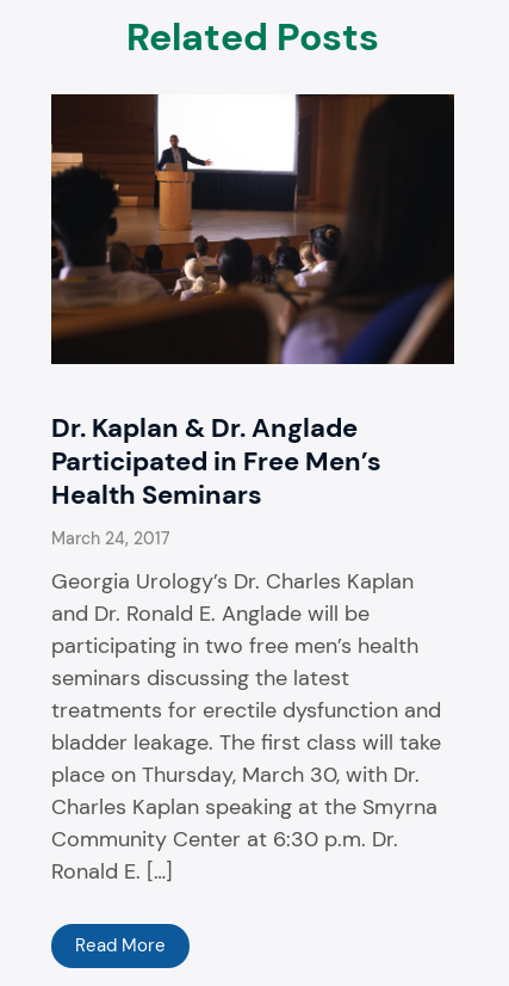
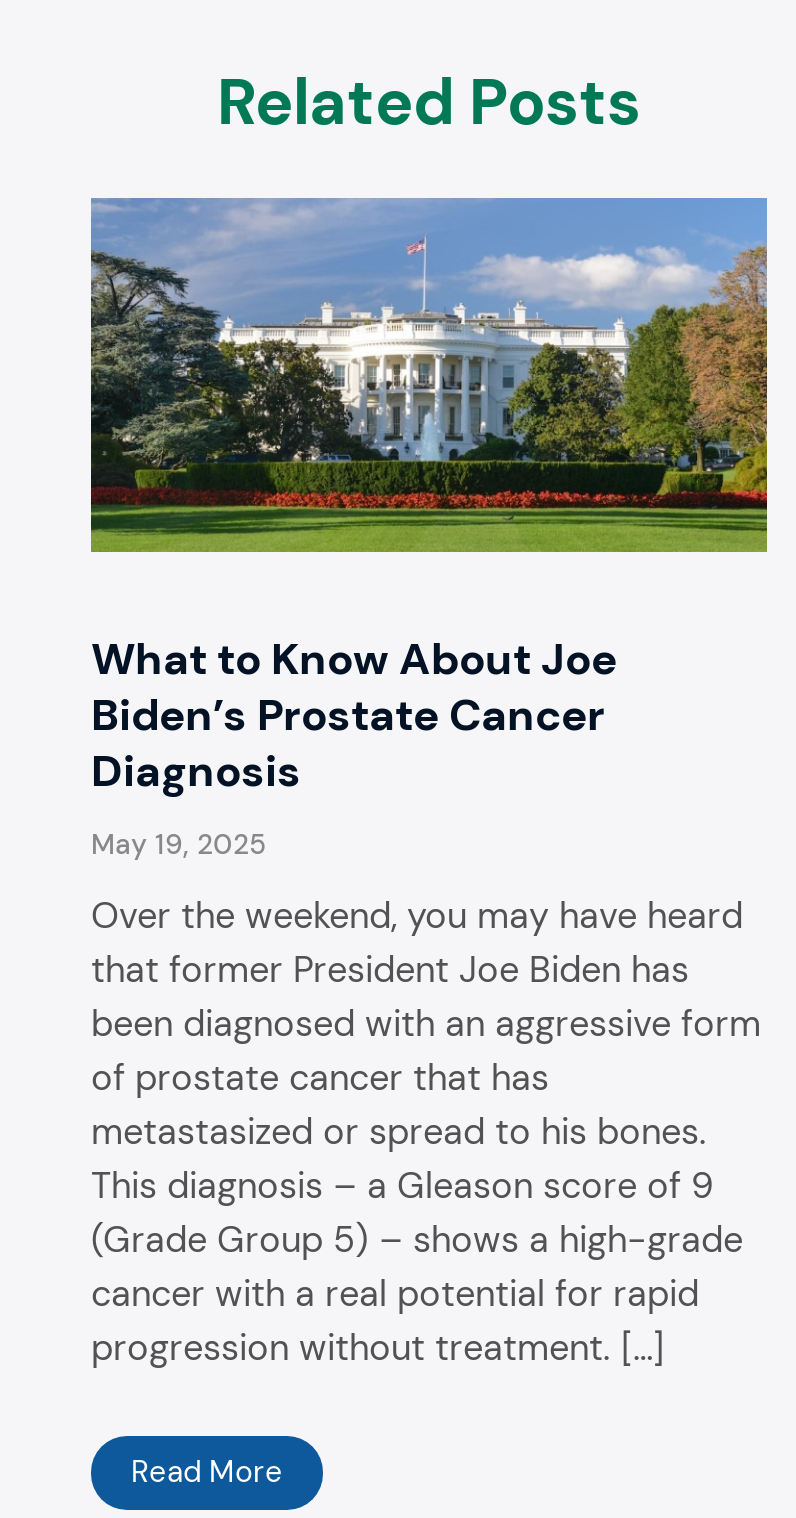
[50,93,455,549] [image] | Dr. Kaplan & Dr. Anglade | Participated in Free Men’s | Health Seminars | March 24, 2017 -> [89,196,769,861] [image] | What to Know About Joe | Biden’s Prostate Cancer | Diagnosis | May 19, 2025
[51,567,441,885] Georgia Urology’s Dr. Charles Kaplan | and Dr. Ronald E. Anglade will be | participating in two free men’s health | seminars discussing the latest | treatments for erectile dysfunction and | bladder leakage. The first class will take | place on Thursday, March 30, with Dr. | Charles Kaplan speaking at the Smyrna | Community Center at 6:30 p.m. Dr. | Ronald E. […] -> [91,891,761,1371] Over the weekend, you may have heard | that former President Joe Biden has | been diagnosed with an aggressive form | of prostate cancer that has | metastasized or spread to his bones. | This diagnosis – a Gleason score of 9 | (Grade Group 5) – shows a high-grade | cancer with a real potential for rapid | progression without treatment. […]

